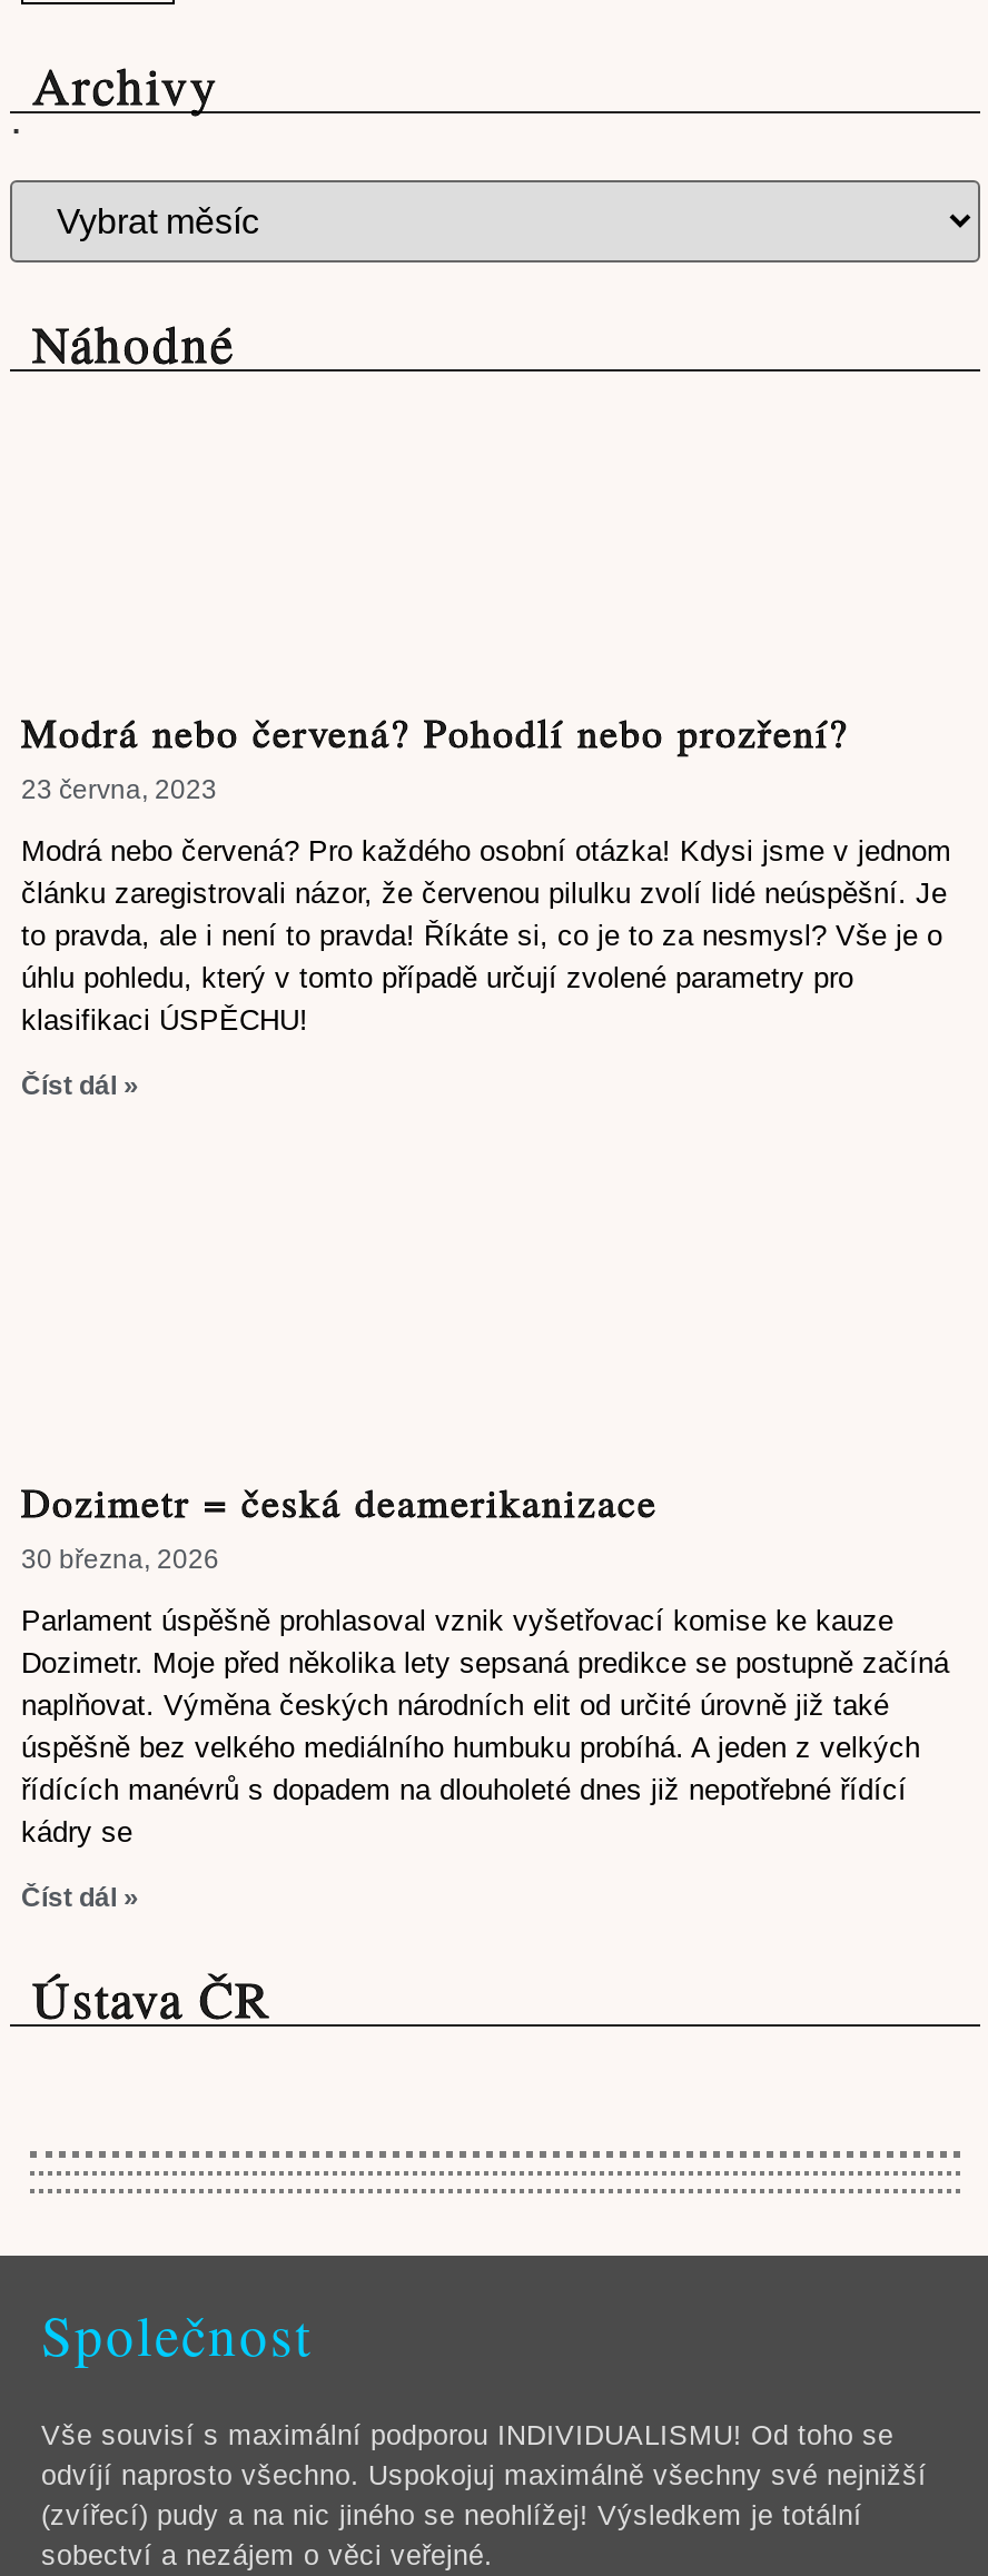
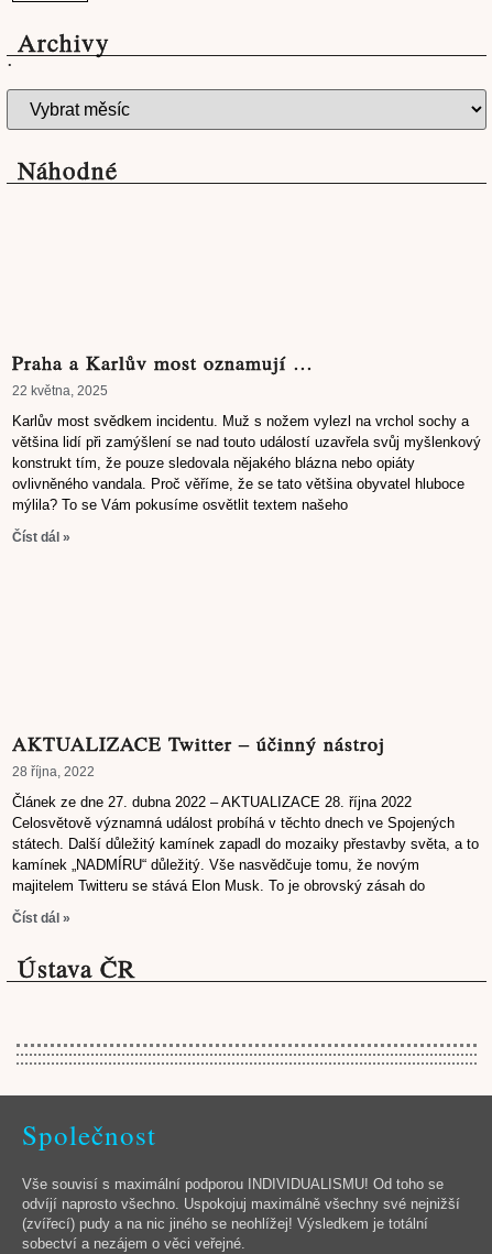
[21,706,849,806] Modrá nebo červená? Pohodlí nebo prozření? | 23 června, 2023 -> [12,349,314,399] Praha a Karlův most oznamují … | 22 května, 2025
[21,835,951,1038] Modrá nebo červená? Pro každého osobní otázka! Kdysi jsme v jednom | článku zaregistrovali názor, že červenou pilulku zvolí lidé neúspěšní. Je | to pravda, ale i není to pravda! Říkáte si, co je to za nesmysl? Vše je o | úhlu pohledu, který v tomto případě určují zvolené parametry pro | klasifikaci ÚSPĚCHU! -> [12,413,481,513] Karlův most svědkem incidentu. Muž s nožem vylezl na vrchol sochy a | většina lidí při zamýšlení se nad touto událostí uzavřela svůj myšlenkový | konstrukt tím, že pouze sledovala nějakého blázna nebo opiáty | ovlivněného vandala. Proč věříme, že se tato většina obyvatel hluboce | mýlila? To se Vám pokusíme osvětlit textem našeho
[21,1474,658,1574] Dozimetr = česká deamerikanizace | 30 března, 2026 -> [12,730,385,779] AKTUALIZACE Twitter – účinný nástroj | 28 října, 2022
[21,1603,949,1848] Parlament úspěšně prohlasoval vznik vyšetřovací komise ke kauze | Dozimetr. Moje před několika lety sepsaná predikce se postupně začíná | naplňovat. Výměna českých národních elit od určité úrovně již také | úspěšně bez velkého mediálního humbuku probíhá. A jeden z velkých | řídících manévrů s dopadem na dlouholeté dnes již nepotřebné řídící | kádry se -> [12,793,479,894] Článek ze dne 27. dubna 2022 – AKTUALIZACE 28. října 2022 | Celosvětově významná událost probíhá v těchto dnech ve Spojených | státech. Další důležitý kamínek zapadl do mozaiky přestavby světa, a to | kamínek „NADMÍRU“ důležitý. Vše nasvědčuje tomu, že novým | majitelem Twitteru se stává Elon Musk. To je obrovský zásah do

